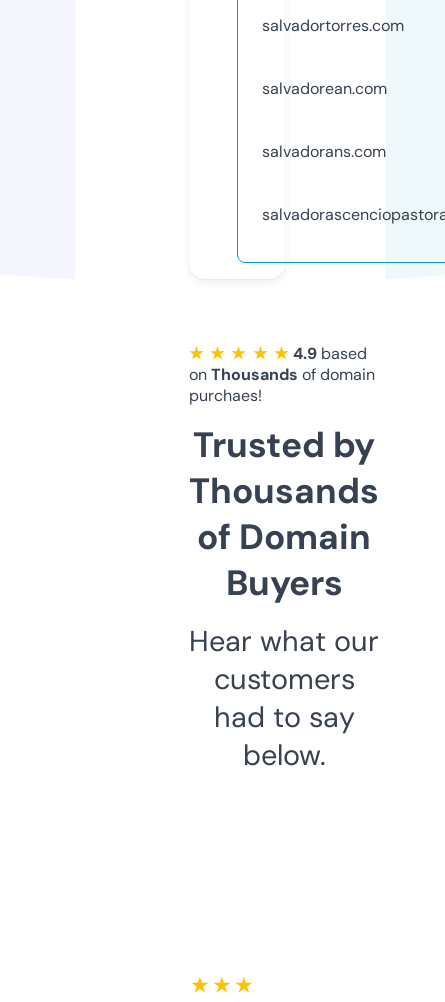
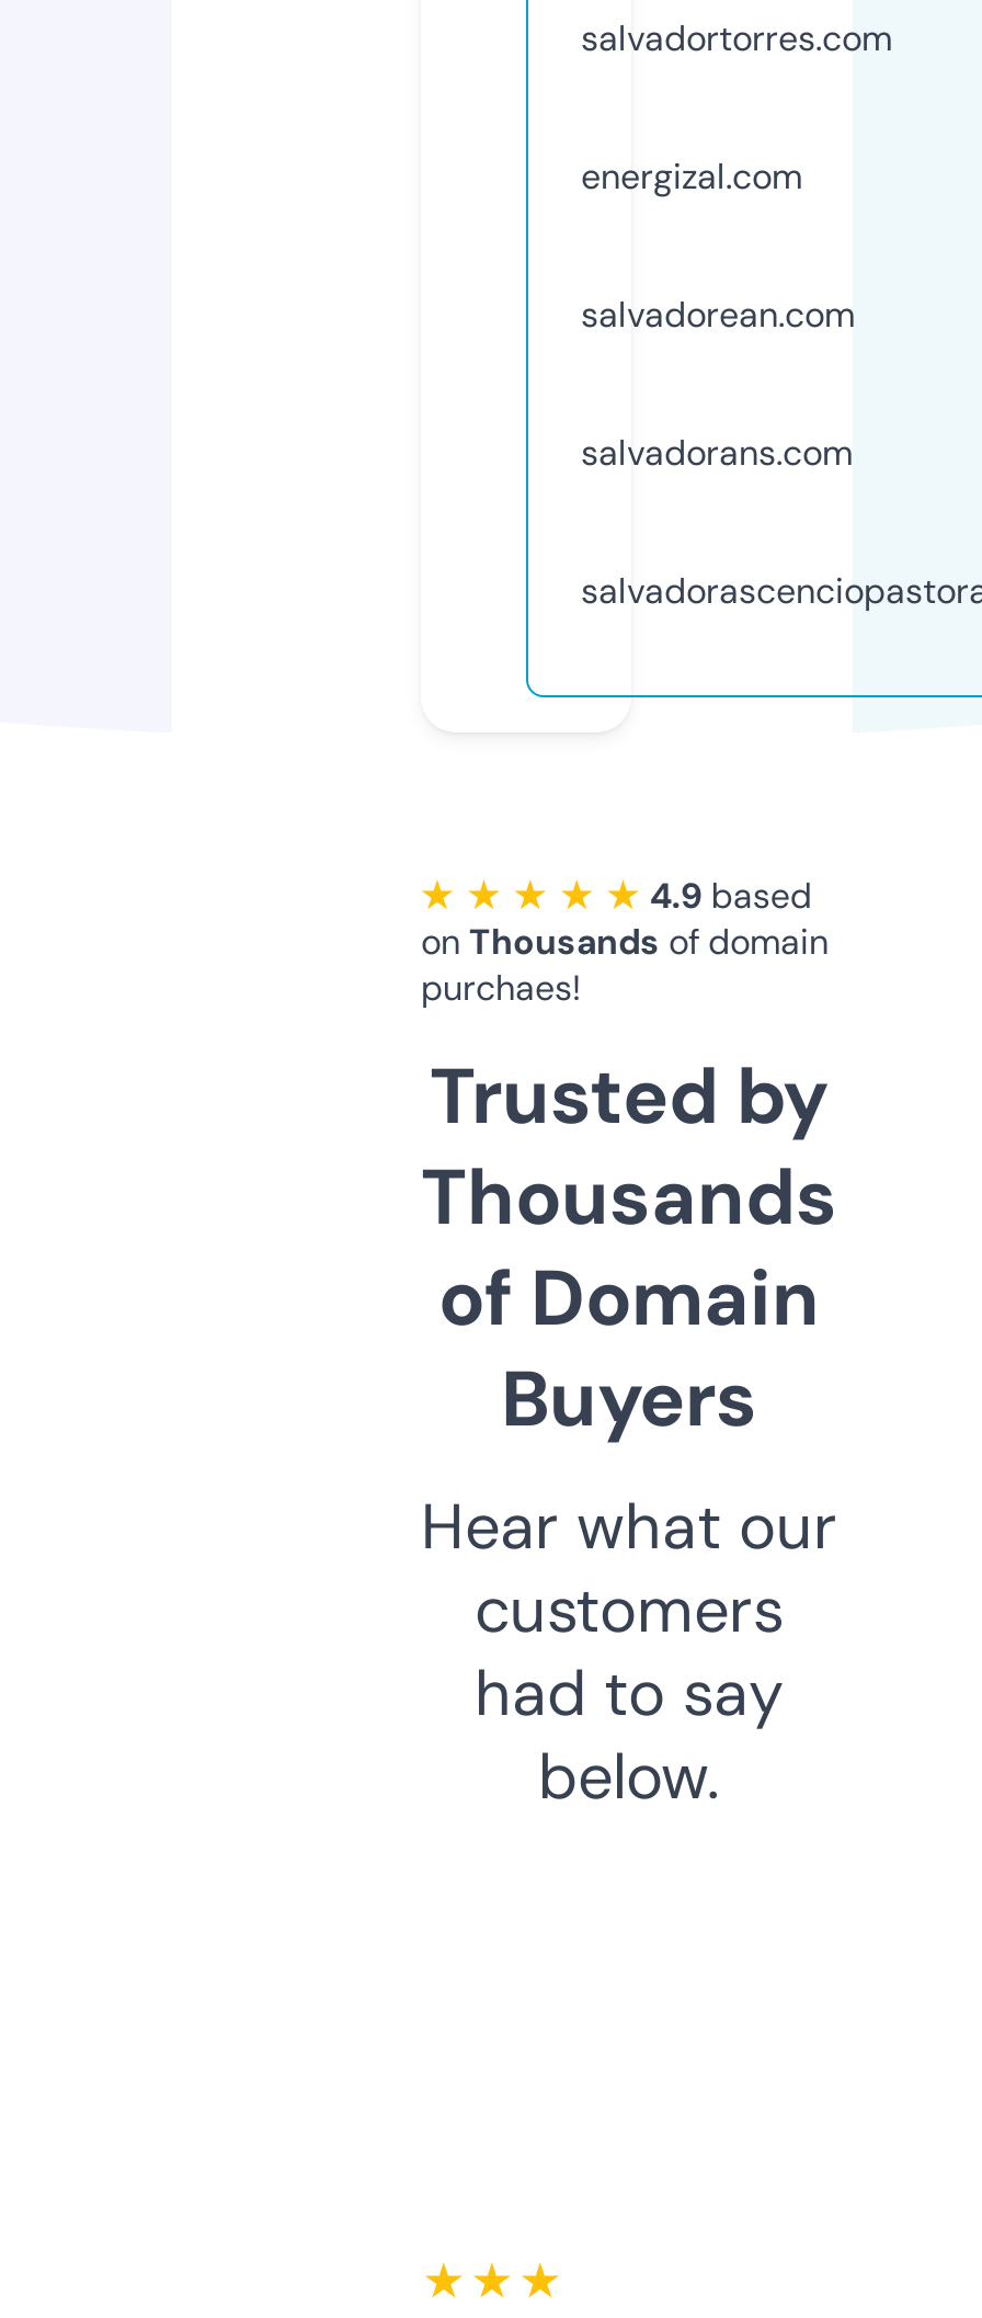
none -> [581,153,802,199] energizal.com

